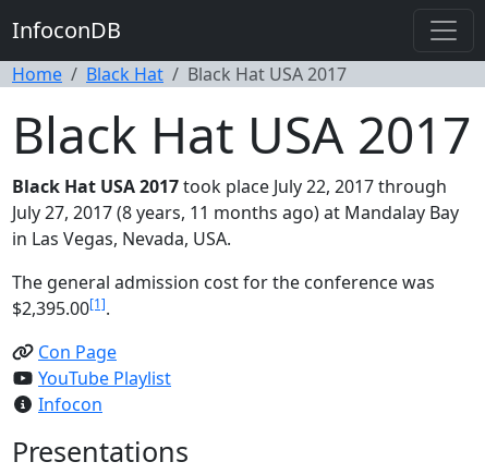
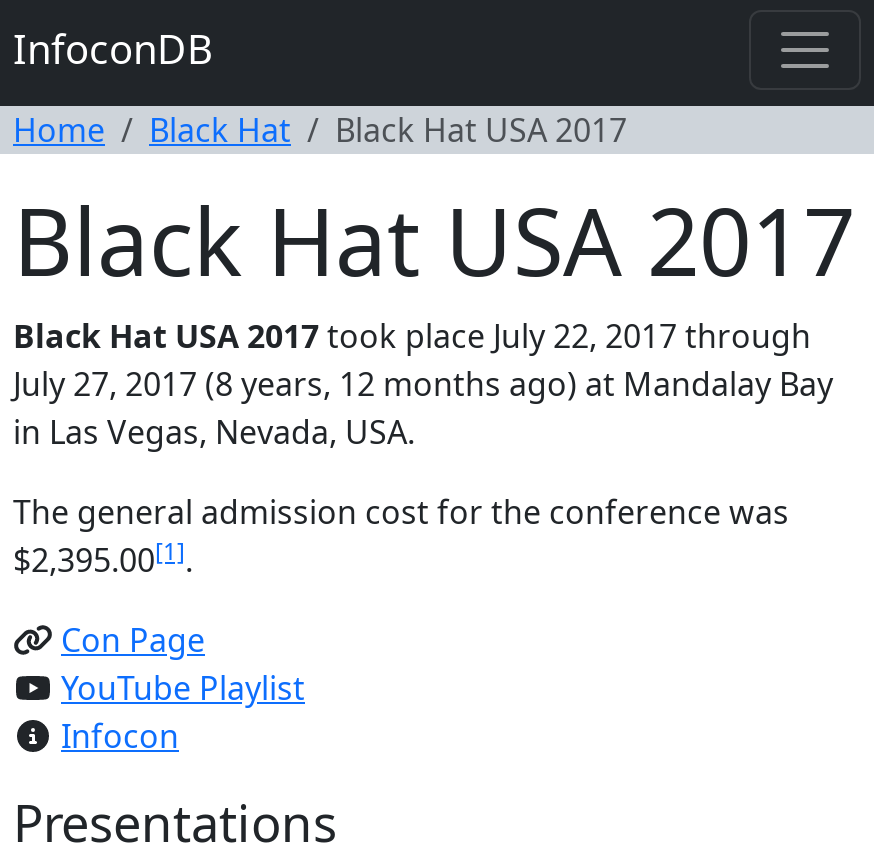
[12,200,459,224] July 27, 2017 (8 years, 11 months ago) at Mandalay Bay -> [13,362,833,406] July 27, 2017 (8 years, 12 months ago) at Mandalay Bay

